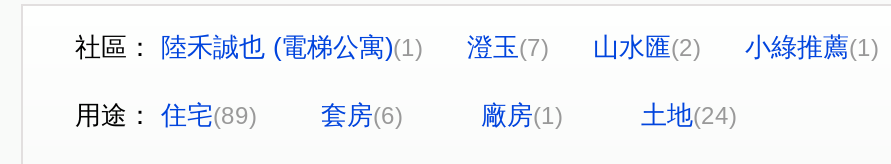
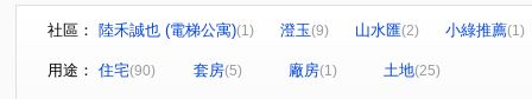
[75,32,879,62] 社區： 陸禾誠也 (電梯公寓)(1) 澄玉(7) 山水匯(2) 小綠推薦(1) -> [47,21,525,39] 社區： 陸禾誠也 (電梯公寓)(1) 澄玉(9) 山水匯(2) 小綠推薦(1)
[75,100,403,130] 用途： 住宅(89) | 套房(6) -> [47,61,242,79] 用途： 住宅(90) | 套房(5)
[641,100,737,130] 土地(24) -> [384,61,441,79] 土地(25)

